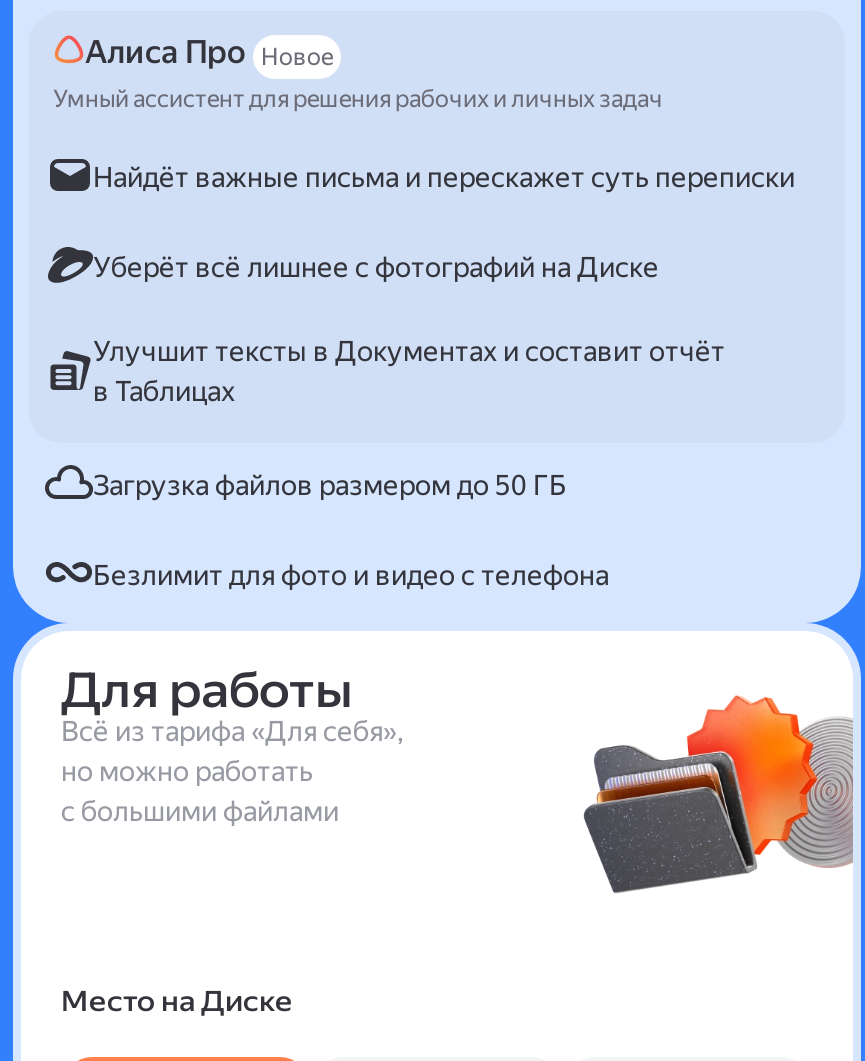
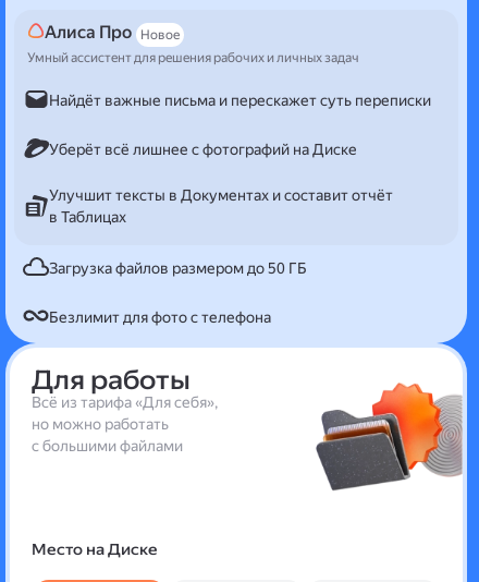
[93,558,609,590] Безлимит для фото и видео с телефона -> [49,308,271,325] Безлимит для фото с телефона

